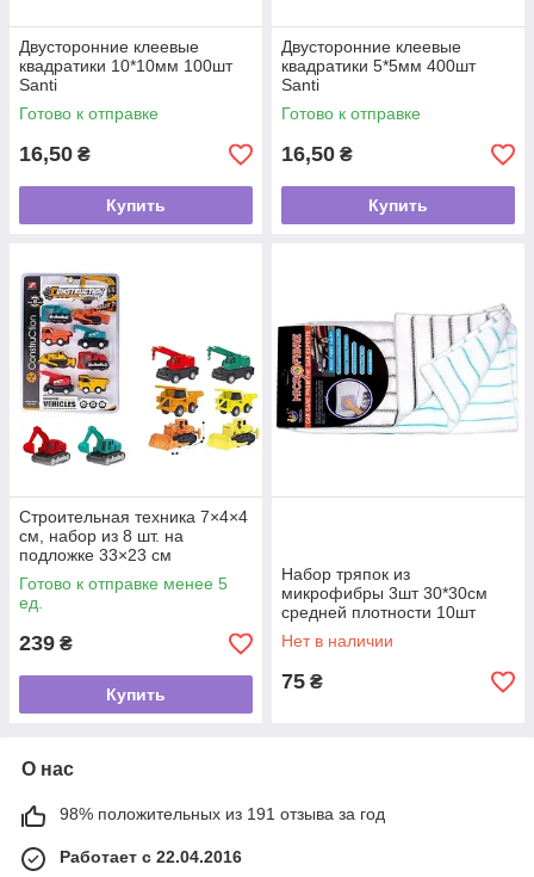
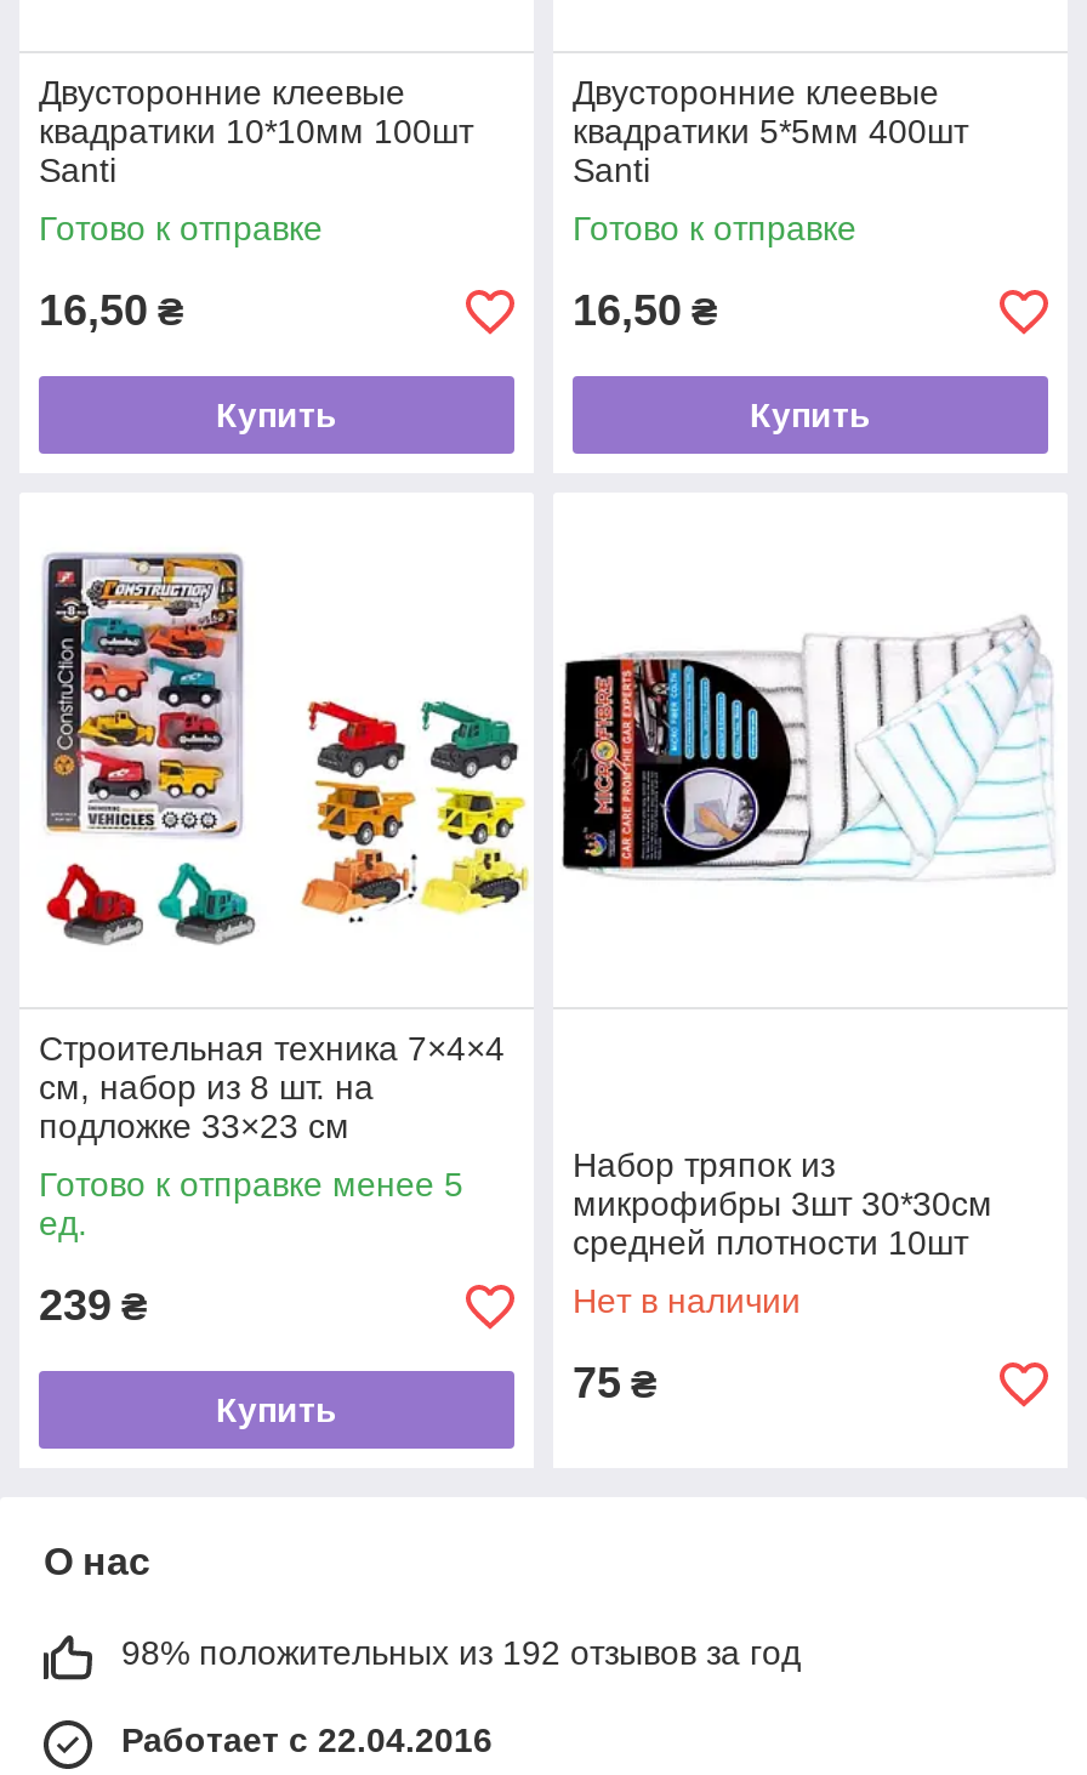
[60,804,385,823] 98% положительных из 191 отзыва за год -> [121,1633,801,1672] 98% положительных из 192 отзывов за год

